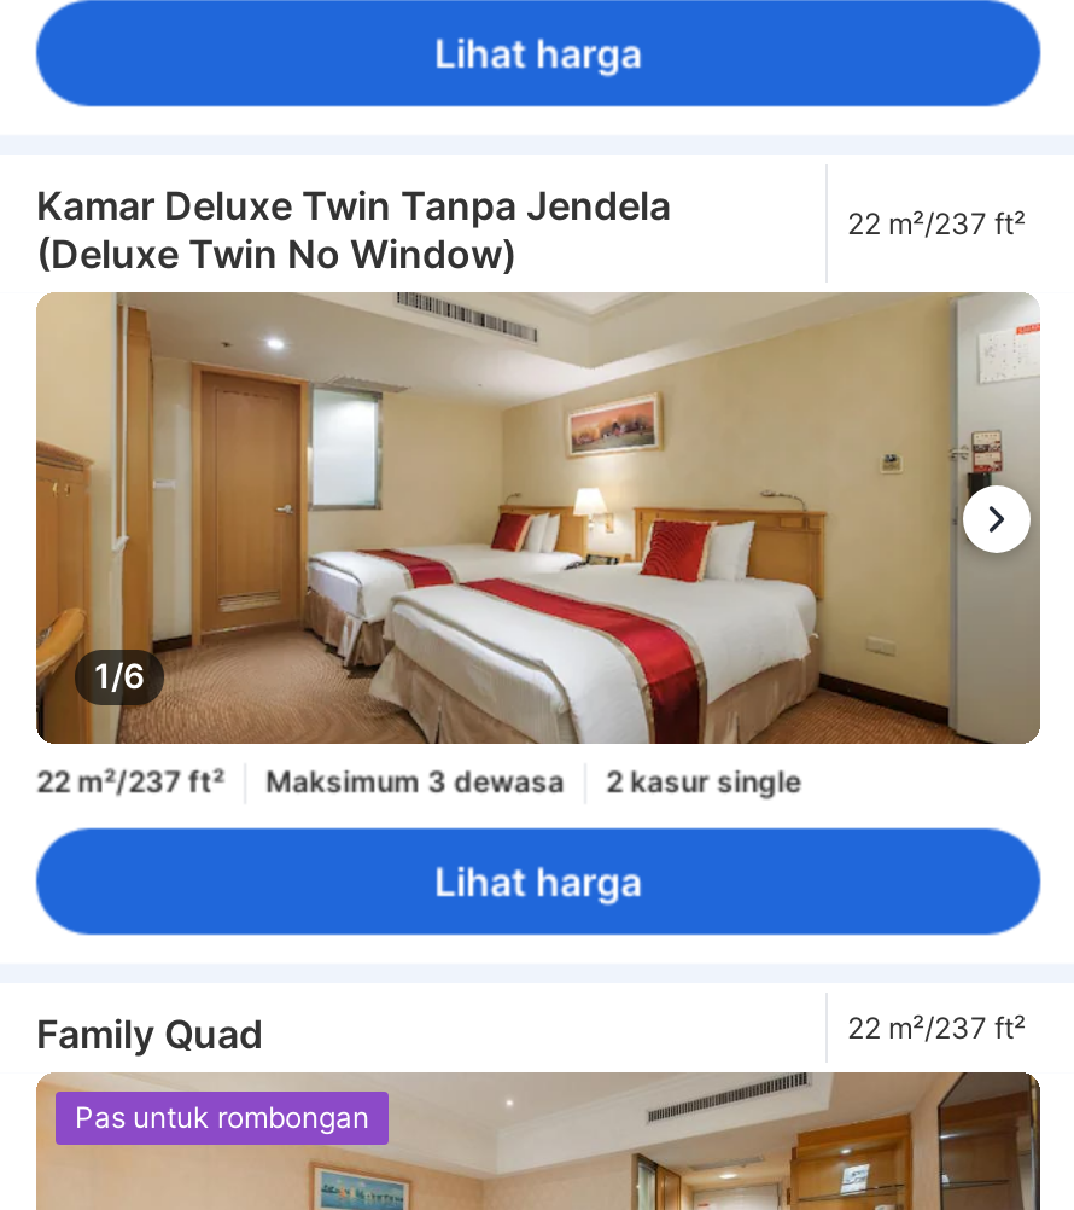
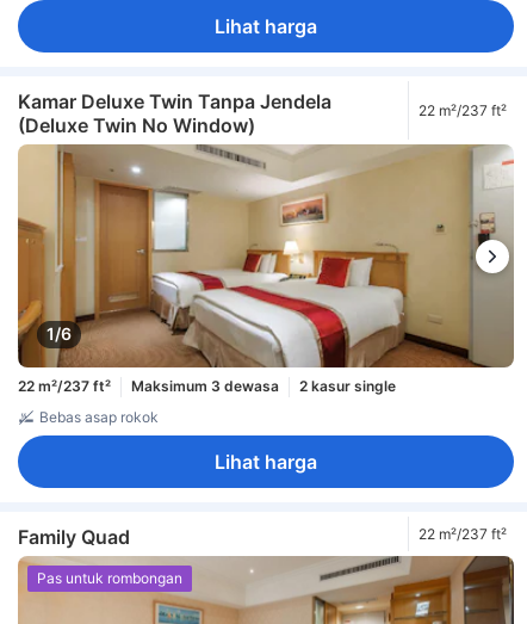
none -> [39,408,159,426] Bebas asap rokok

